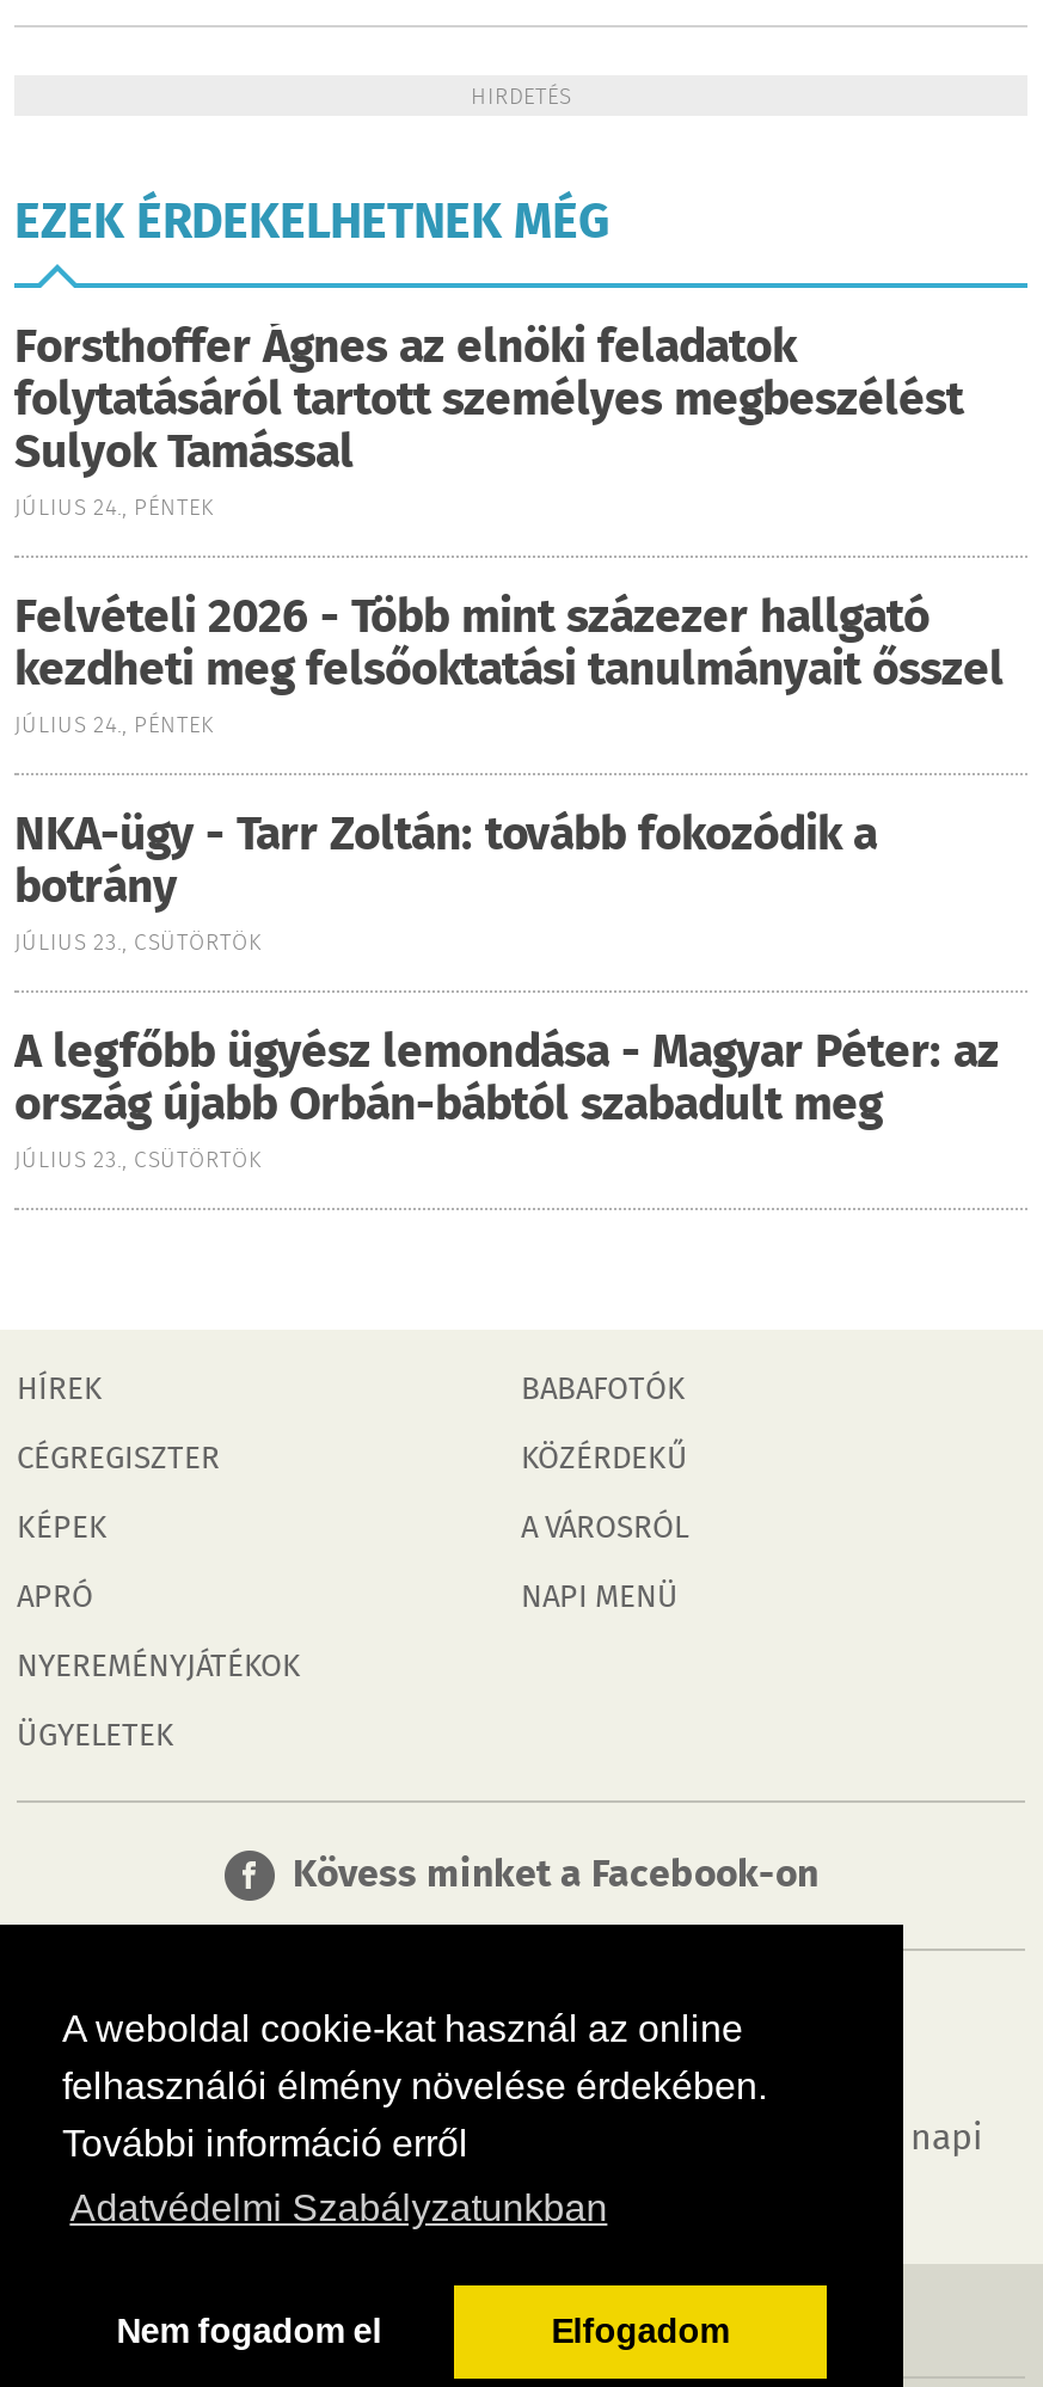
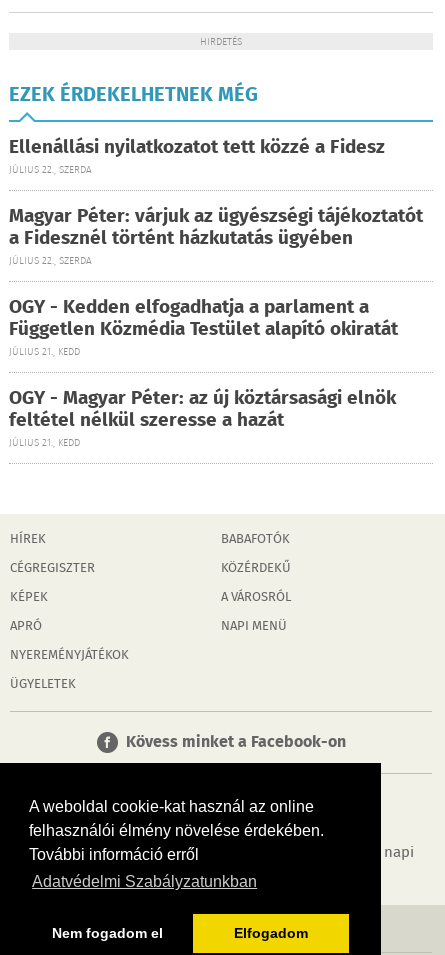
[14,314,963,527] Forsthoffer Ágnes az elnöki feladatok | folytatásáról tartott személyes megbeszélést | Sulyok Tamással | JÚLIUS 24., PÉNTEK -> [9,133,385,178] Ellenállási nyilatkozatot tett közzé a Fidesz | JÚLIUS 22., SZERDA
[14,584,1004,744] Felvételi 2026 - Több mint százezer hallgató | kezdheti meg felsőoktatási tanulmányait ősszel | JÚLIUS 24., PÉNTEK -> [9,202,423,269] Magyar Péter: várjuk az ügyészségi tájékoztatót | a Fidesznél történt házkutatás ügyében | JÚLIUS 22., SZERDA
[14,802,877,962] NKA-ügy - Tarr Zoltán: tovább fokozódik a | botrány | JÚLIUS 23., CSÜTÖRTÖK -> [9,293,398,360] OGY - Kedden elfogadhatja a parlament a | Független Közmédia Testület alapító okiratát | JÚLIUS 21., KEDD
[14,1019,999,1179] A legfőbb ügyész lemondása - Magyar Péter: az | ország újabb Orbán-bábtól szabadult meg | JÚLIUS 23., CSÜTÖRTÖK -> [9,384,396,451] OGY - Magyar Péter: az új köztársasági elnök | feltétel nélkül szeresse a hazát | JÚLIUS 21., KEDD

